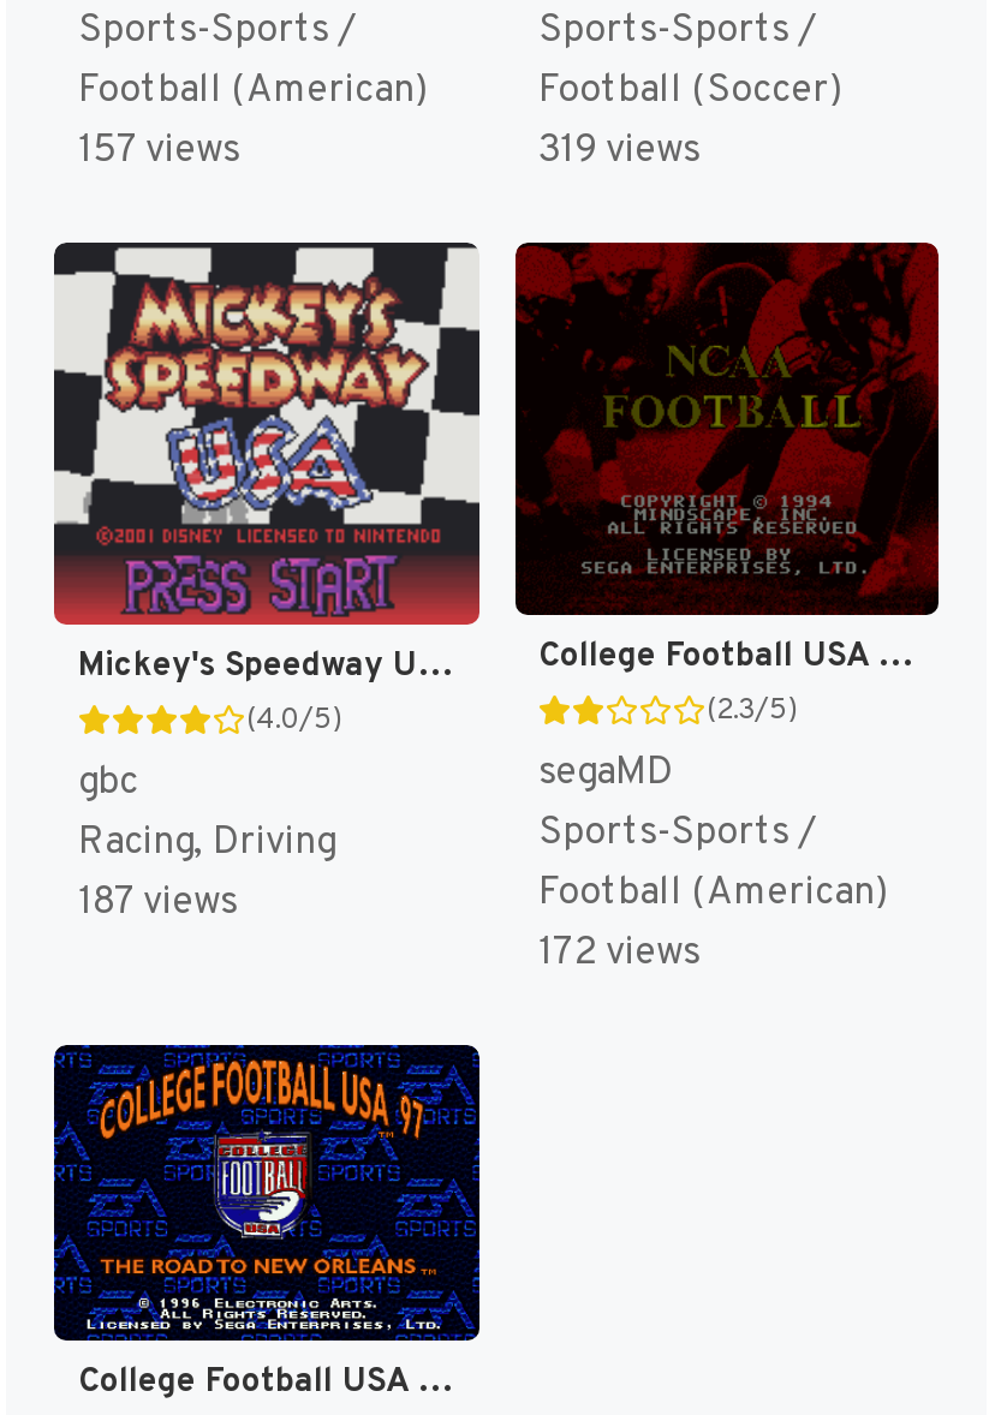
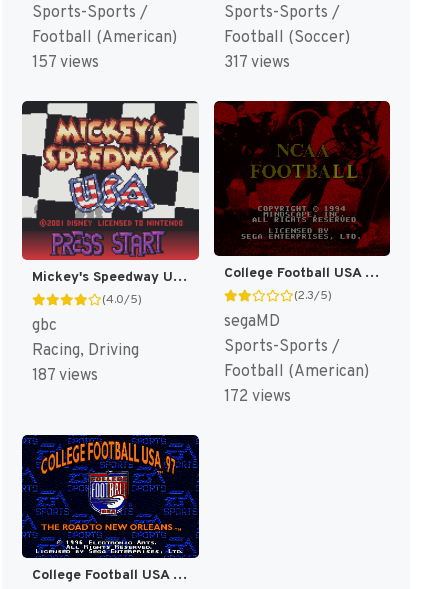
[538,128,699,176] 319 views -> [223,53,289,73] 317 views

